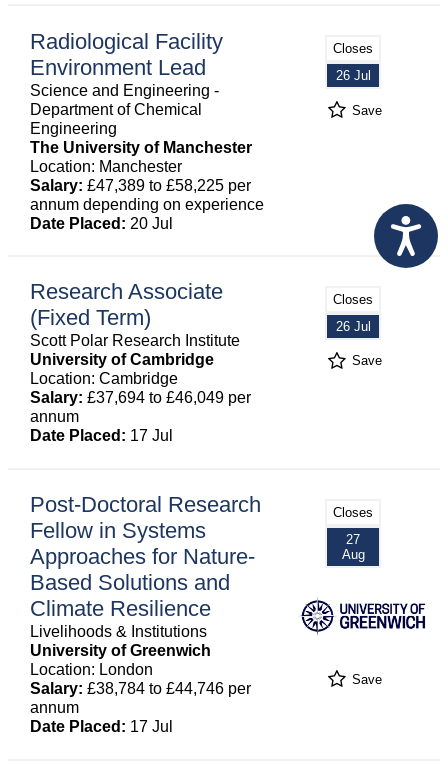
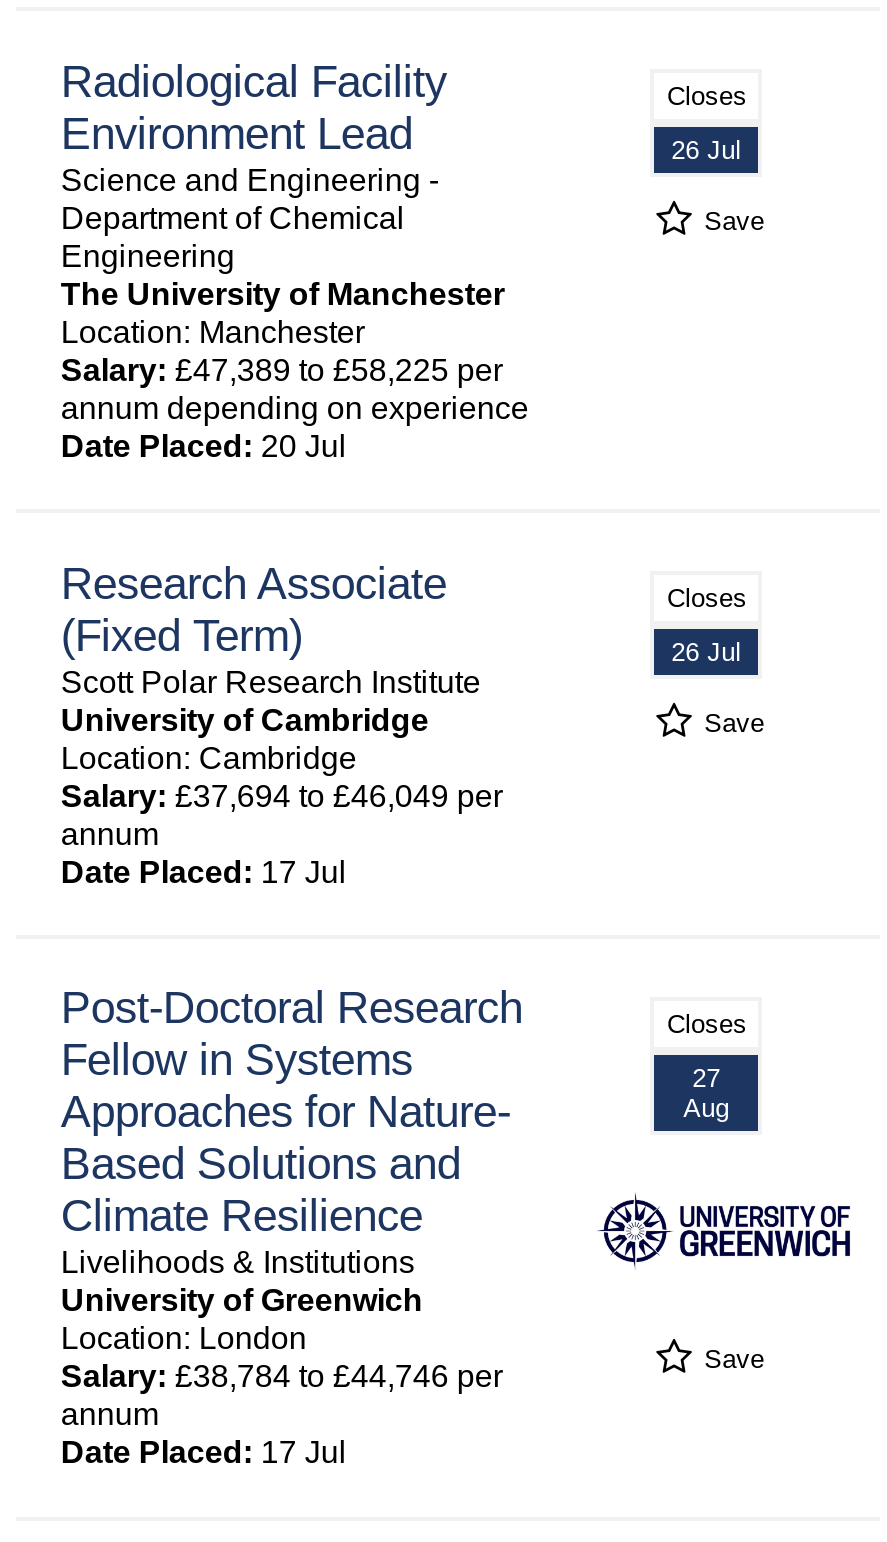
[373,203,439,269] [image] -> none

